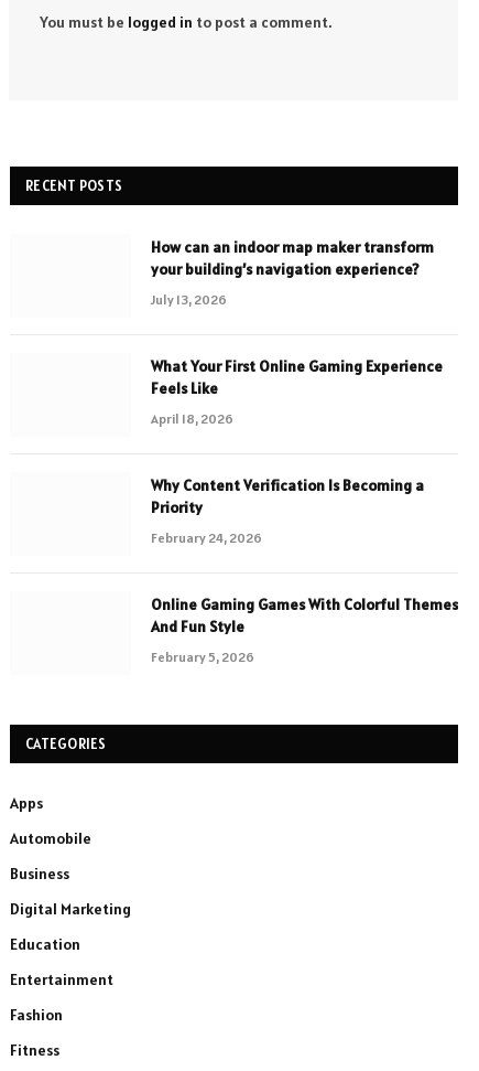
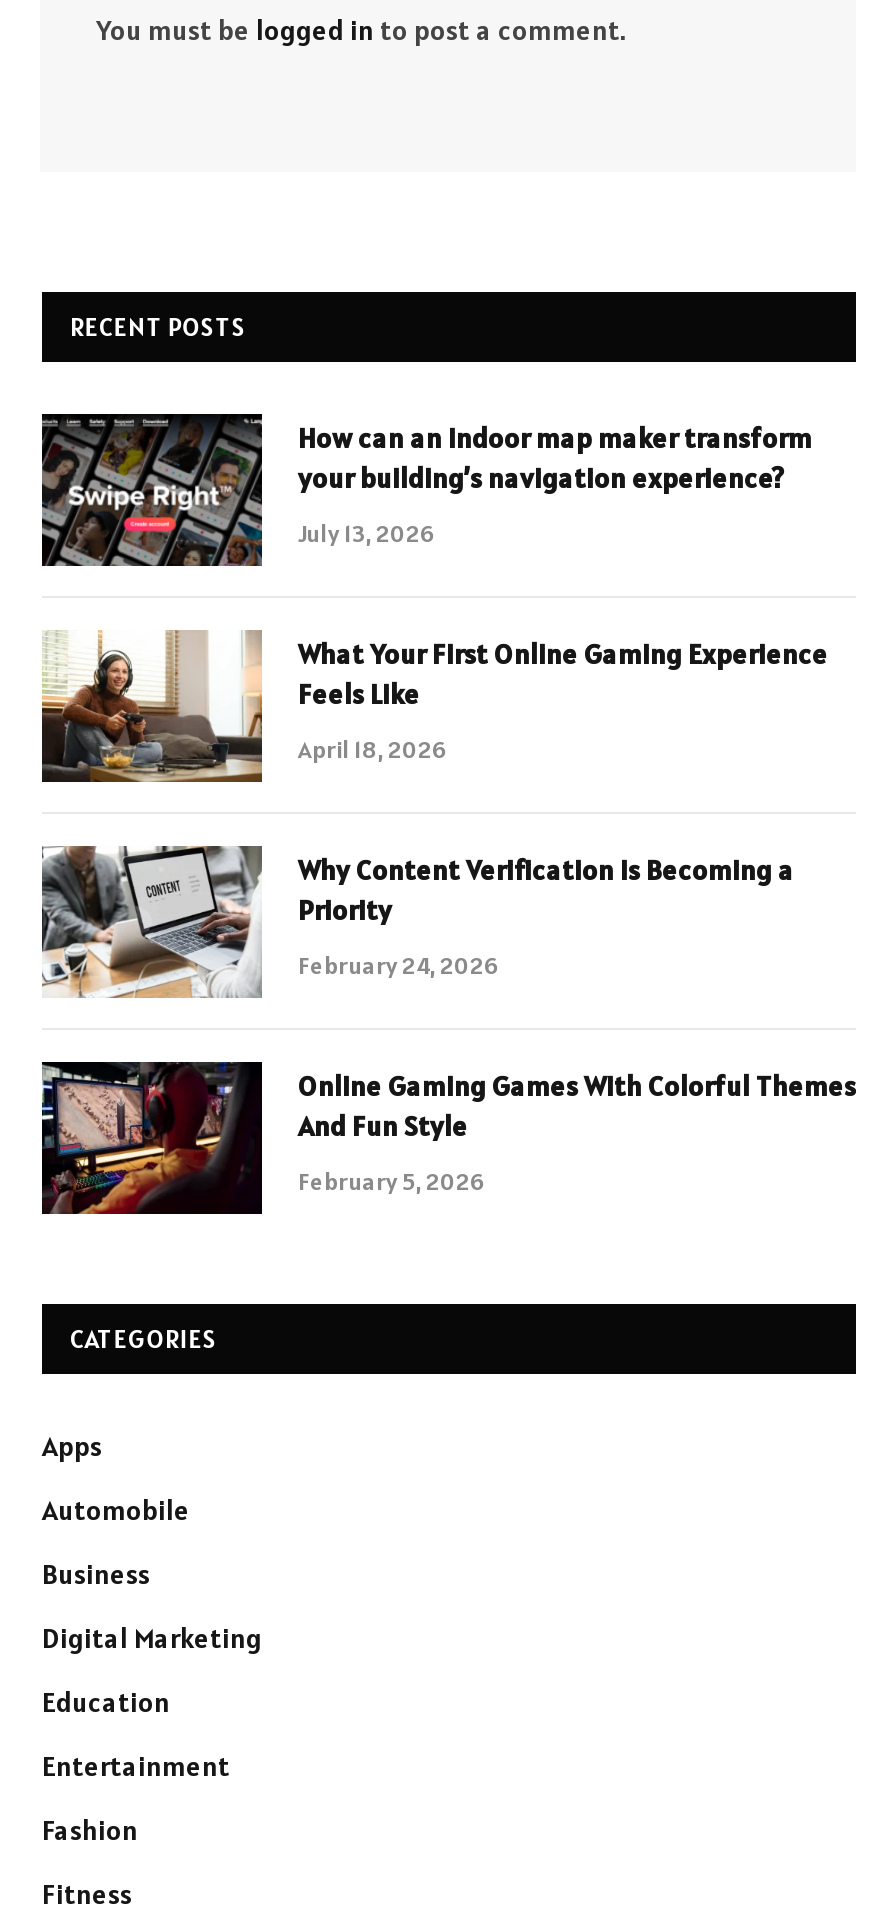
none -> [40,412,264,568] [image]
none -> [40,628,264,784] [image]
none -> [40,844,264,1000] [image]
none -> [40,1060,264,1216] [image]

